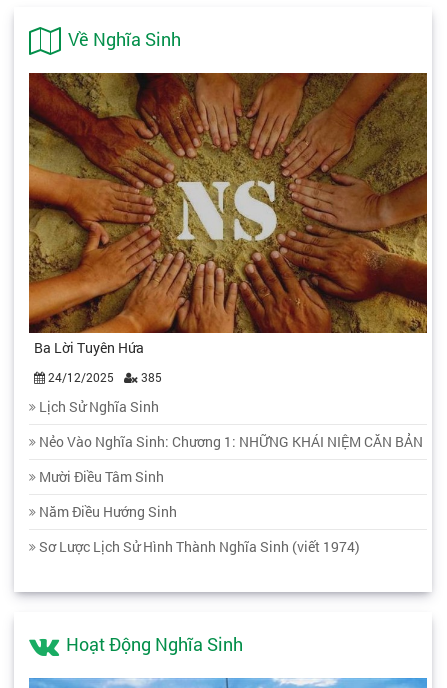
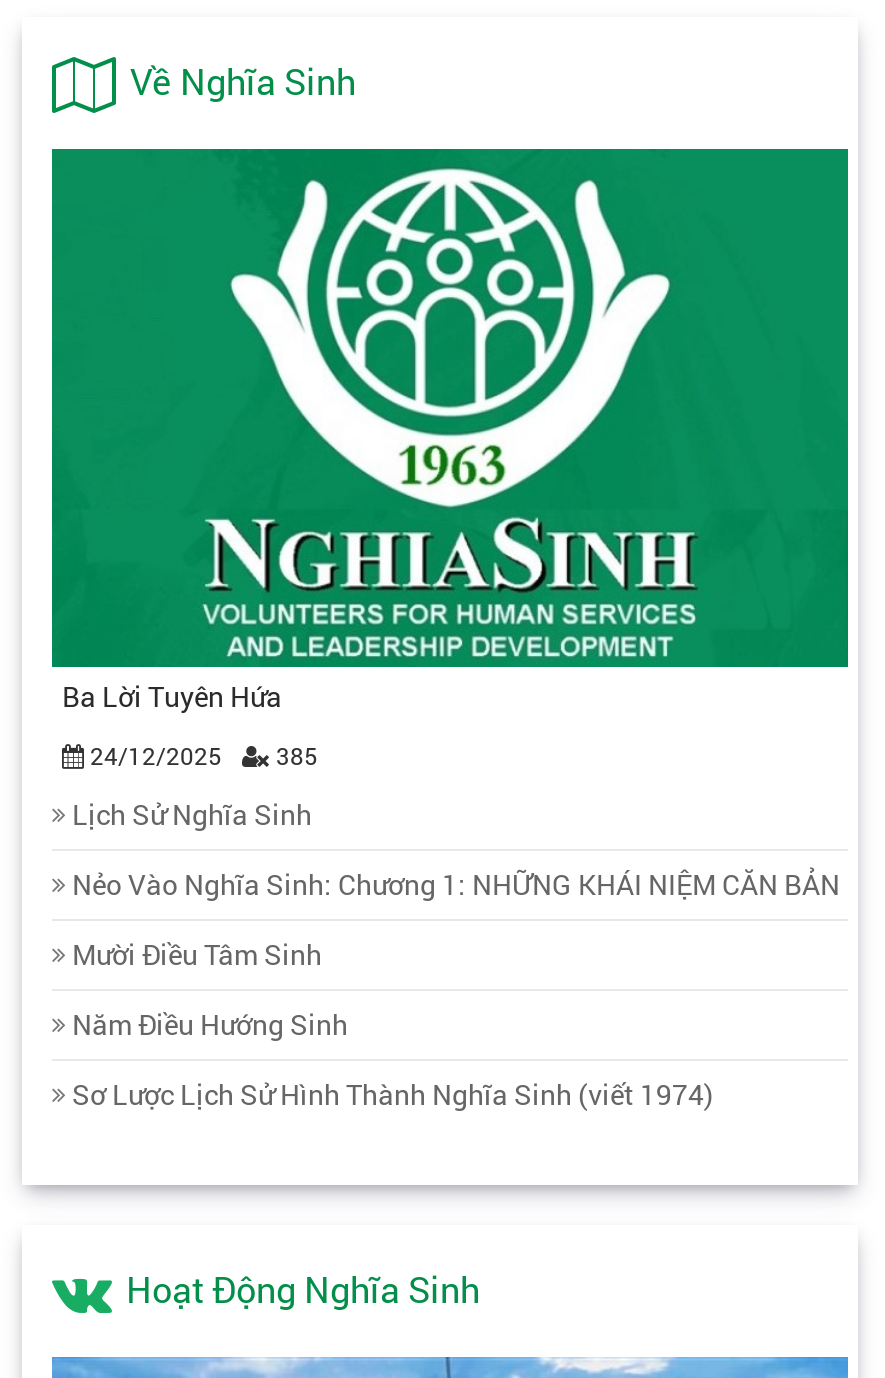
[28,72,428,334] [image] -> [50,146,850,670] [image]

